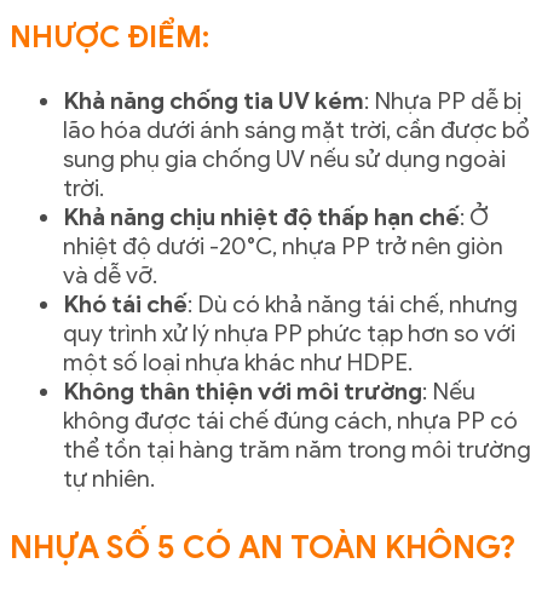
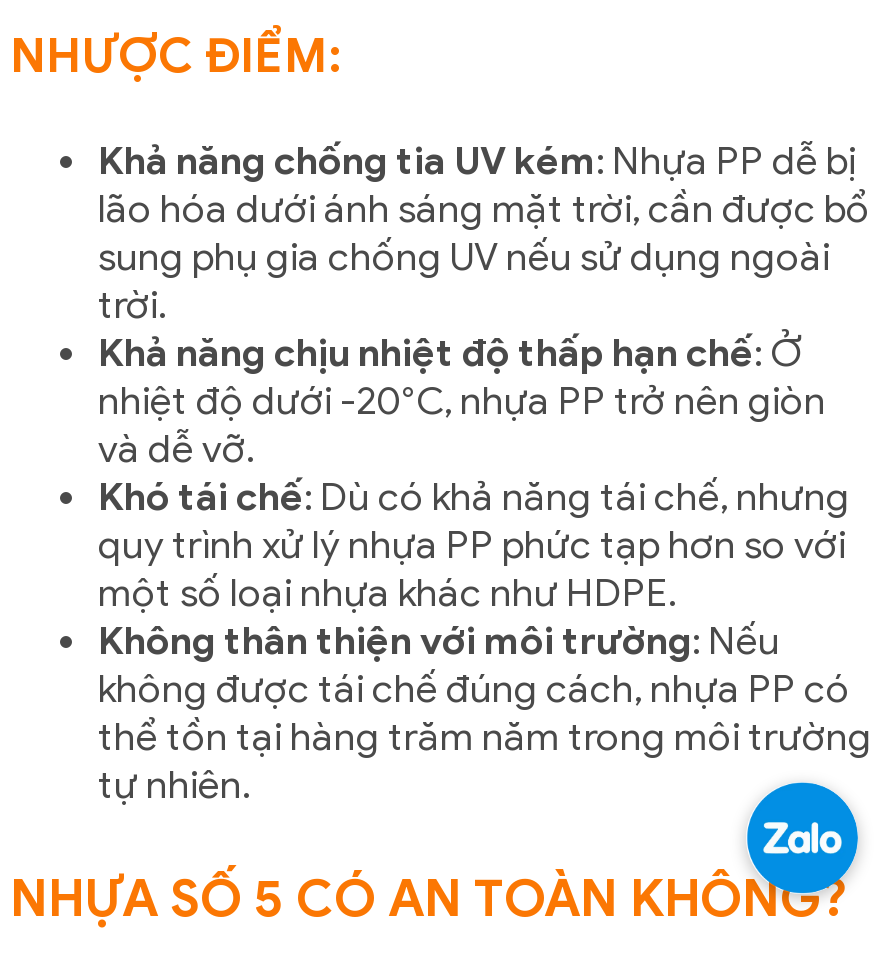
none -> [744,780,862,866] [image]

